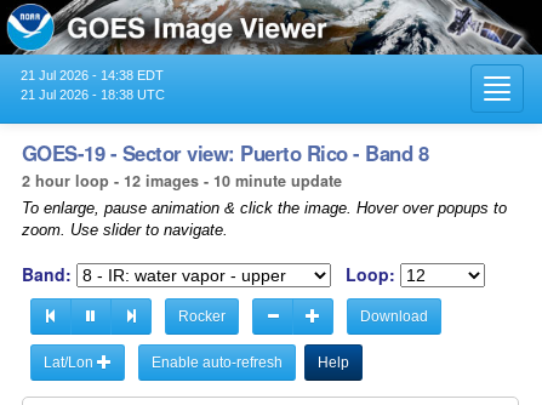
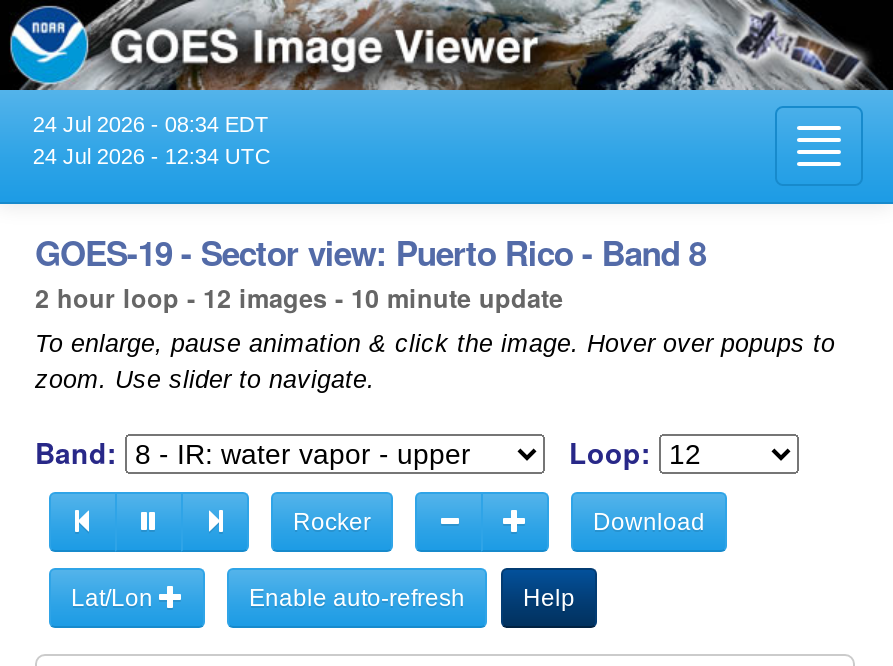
[20,68,164,82] 21 Jul 2026 - 14:38 EDT -> [33,112,269,136] 24 Jul 2026 - 08:34 EDT
[20,87,165,102] 21 Jul 2026 - 18:38 UTC -> [33,144,271,168] 24 Jul 2026 - 12:34 UTC

